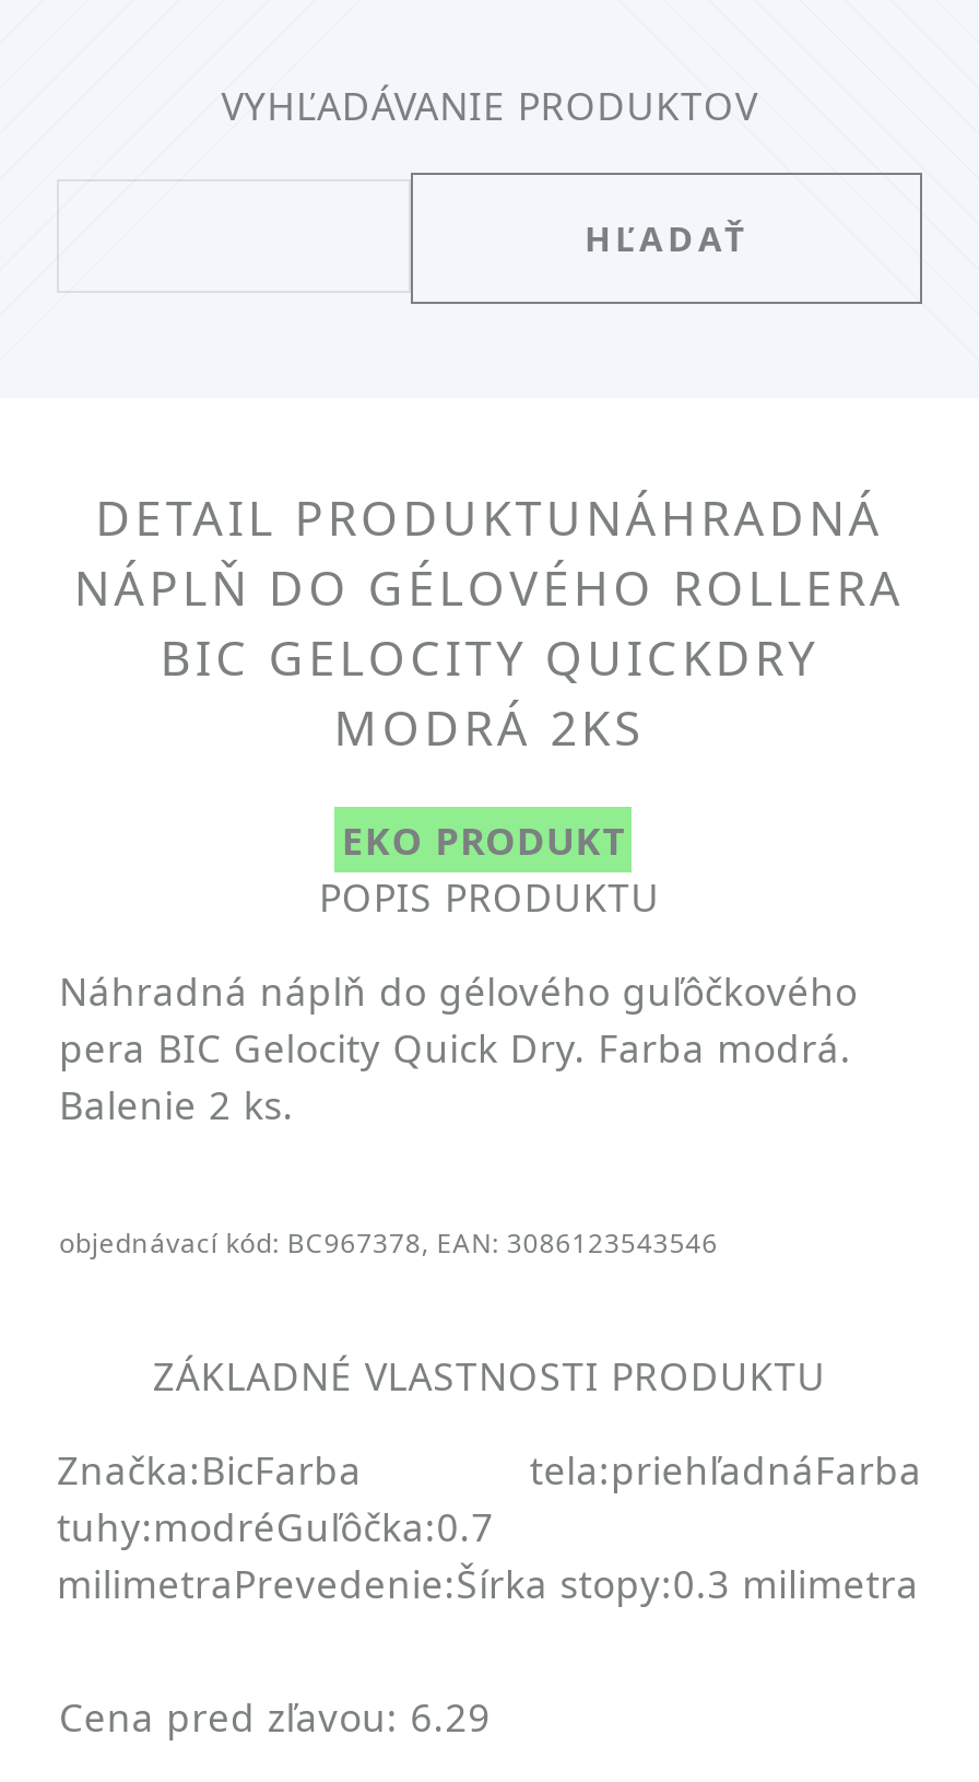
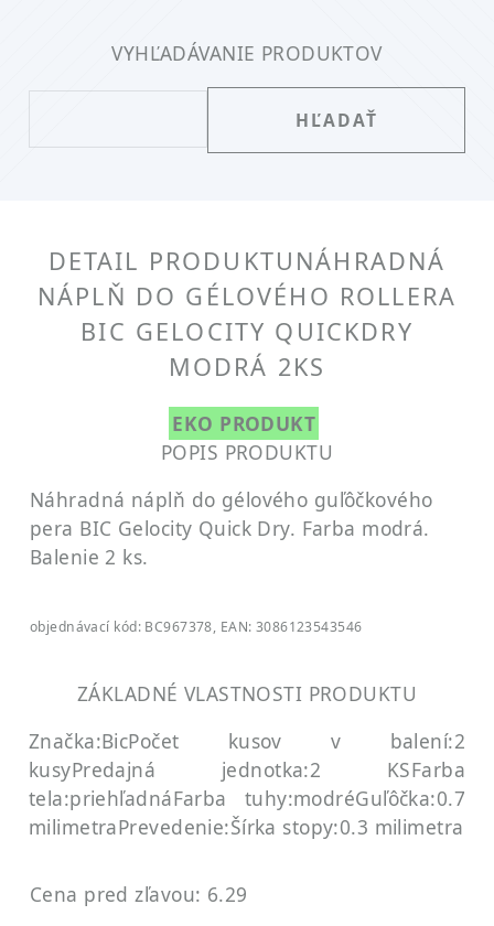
[57,1444,922,1553] Značka:BicFarba tela:priehľadnáFarba | tuhy:modréGuľôčka:0.7 -> [29,728,465,812] Značka:BicPočet kusov v balení:2 | kusyPredajná jednotka:2 KSFarba | tela:priehľadná Farba tuhy:modréGuľôčka:0.7

